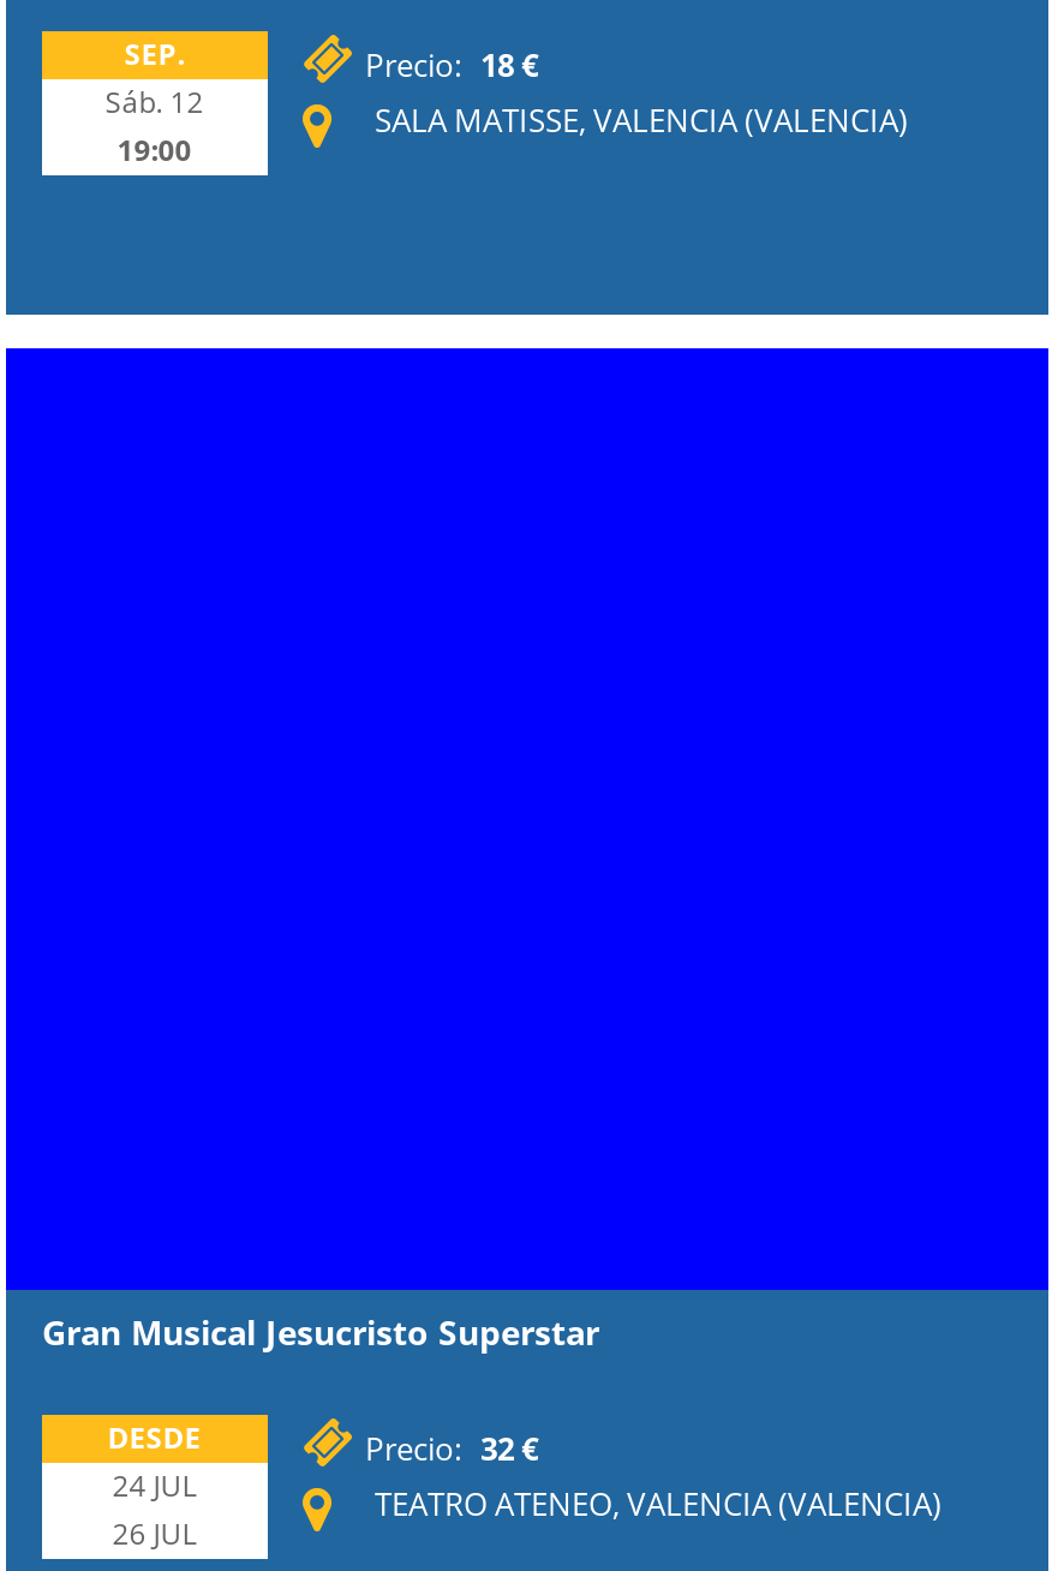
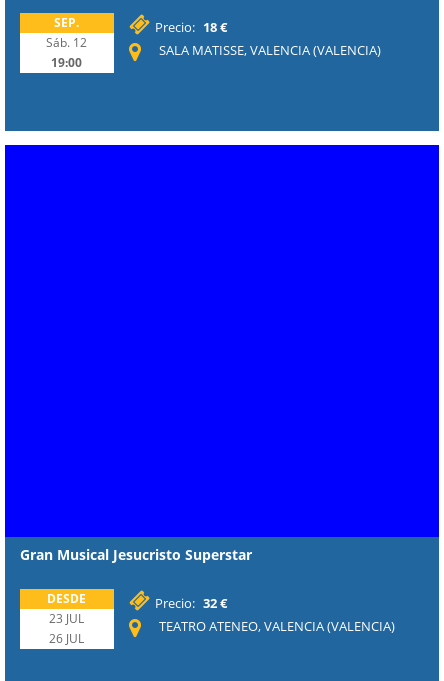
[112,1465,196,1506] 24 JUL -> [49,610,84,627] 23 JUL

